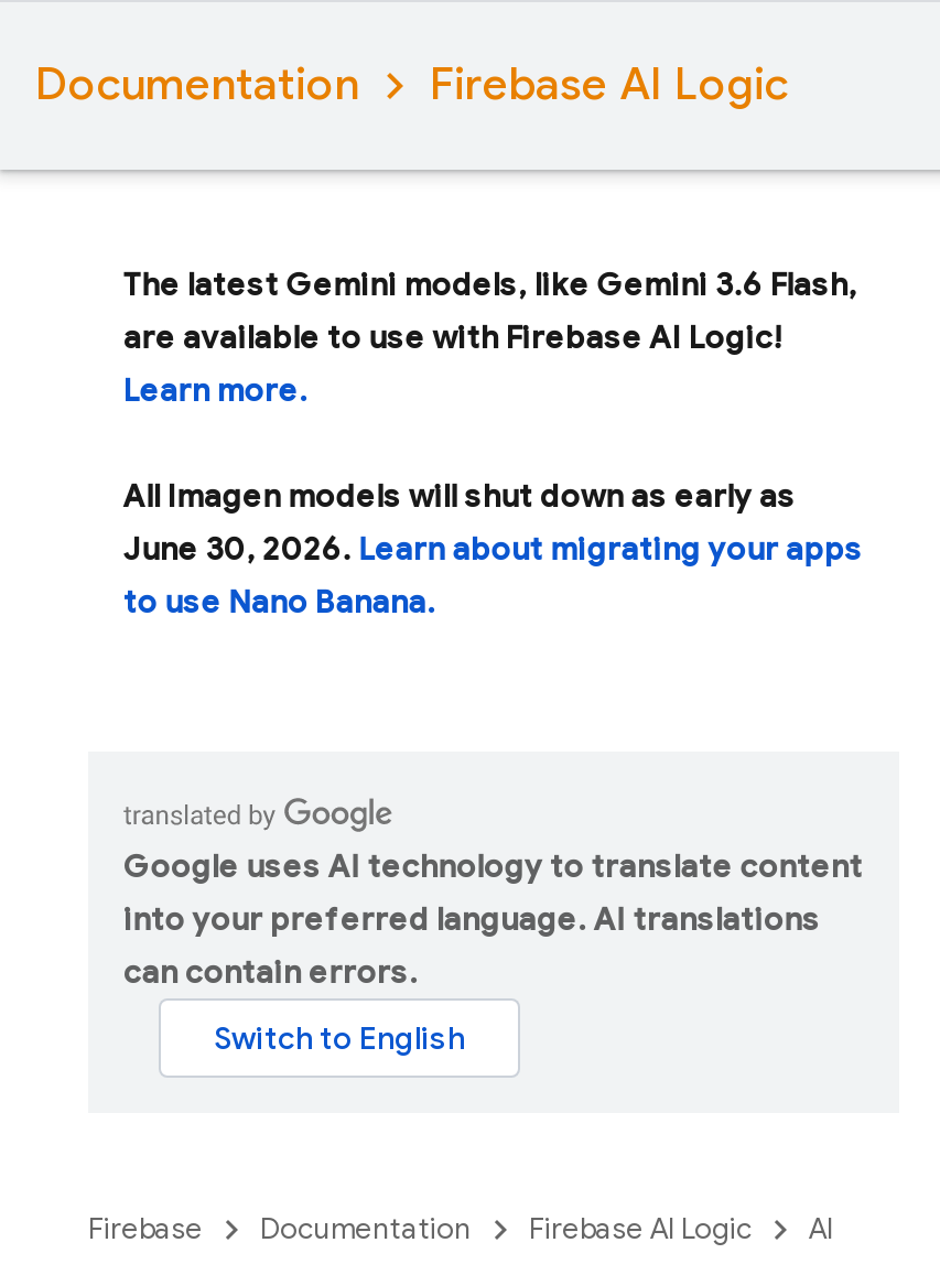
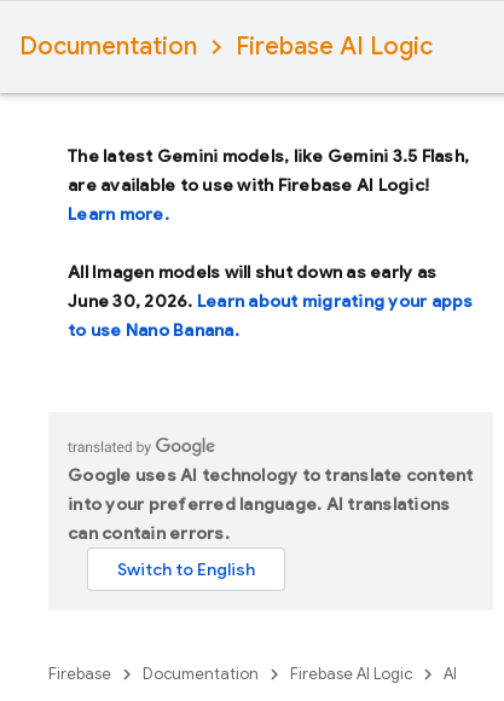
[123,264,857,304] The latest Gemini models, like Gemini 3.6 Flash, -> [68,145,469,167] The latest Gemini models, like Gemini 3.5 Flash,

